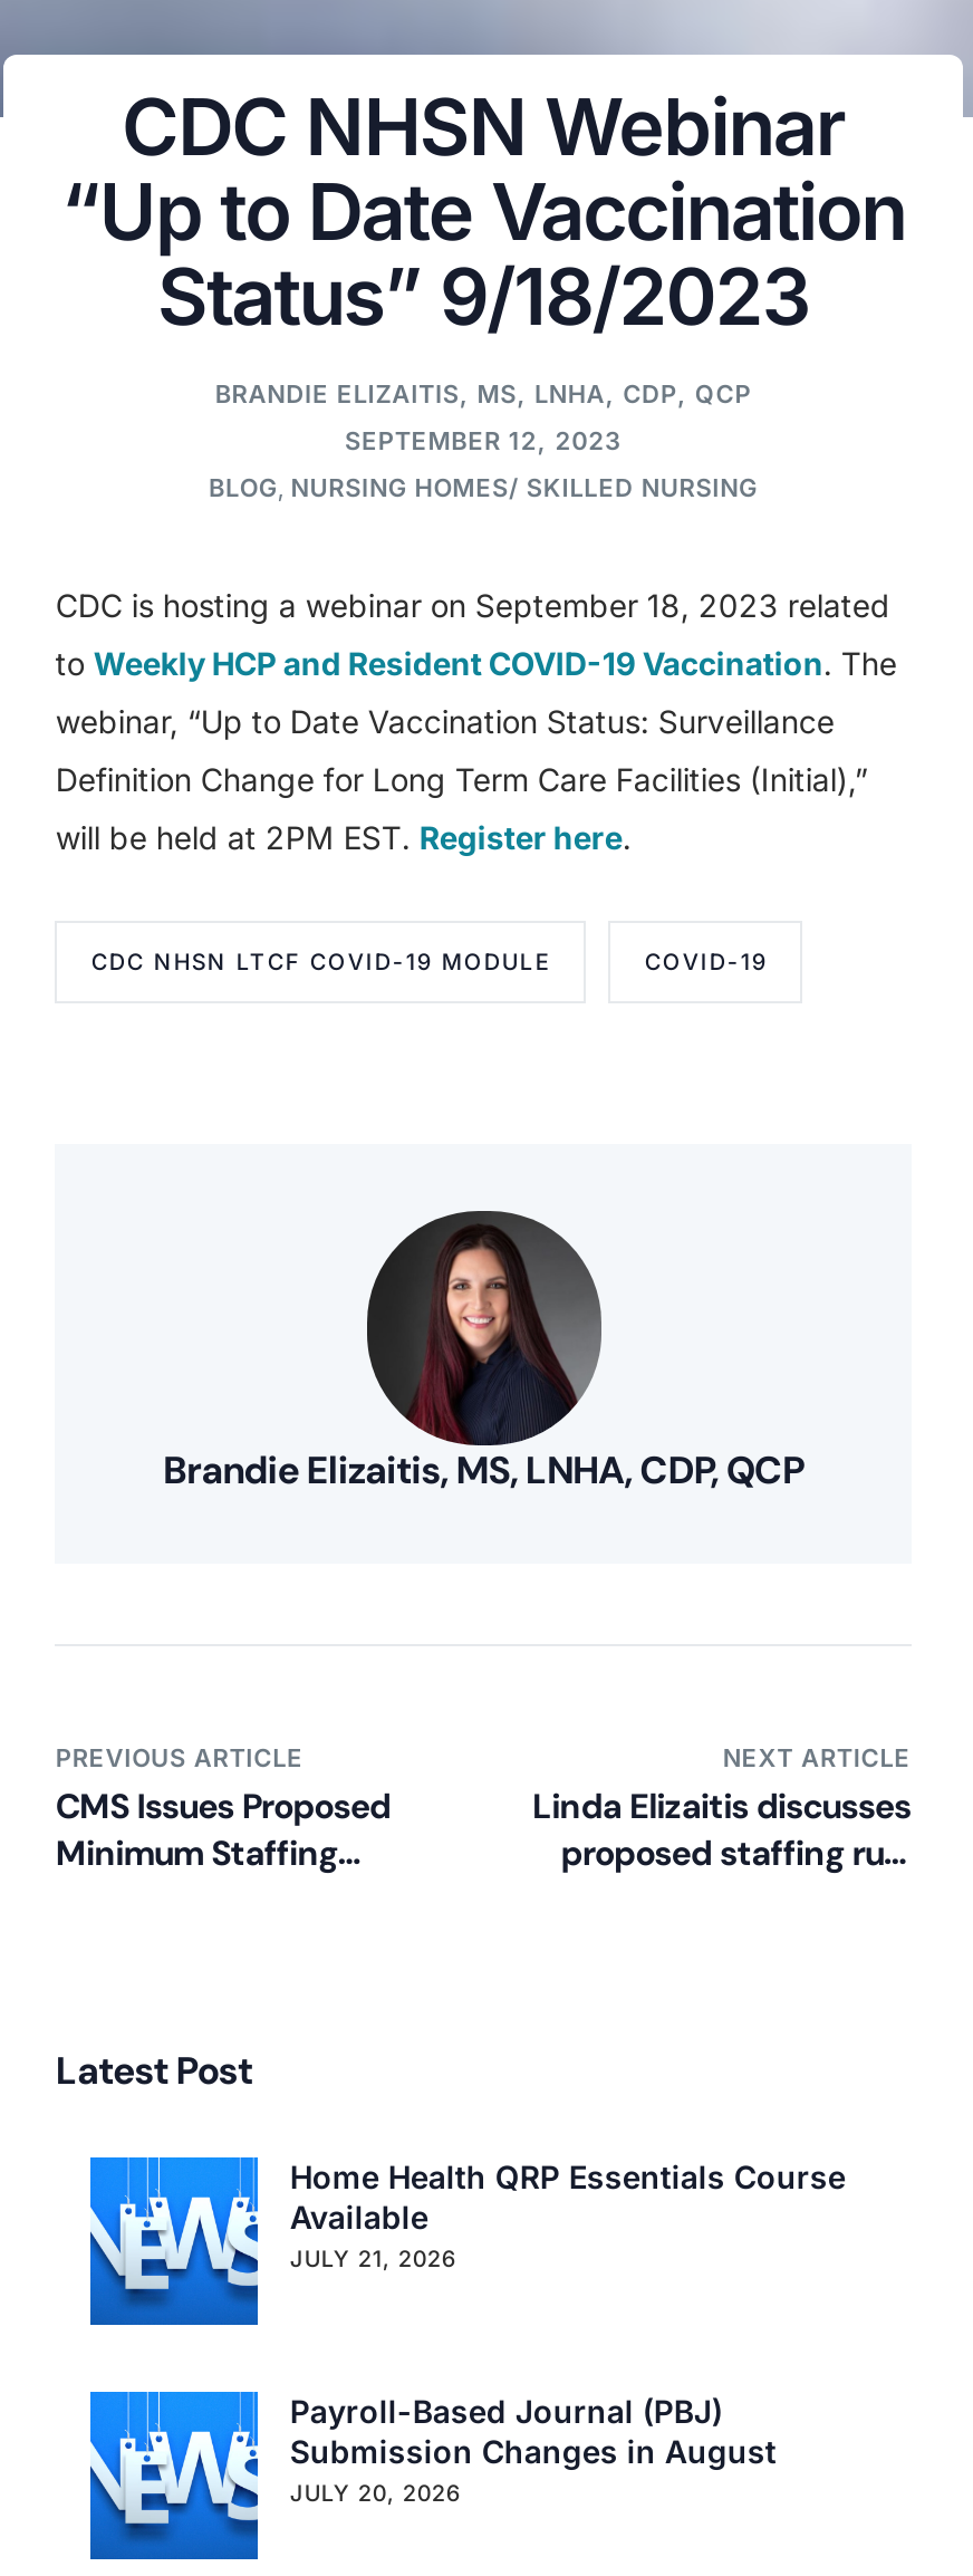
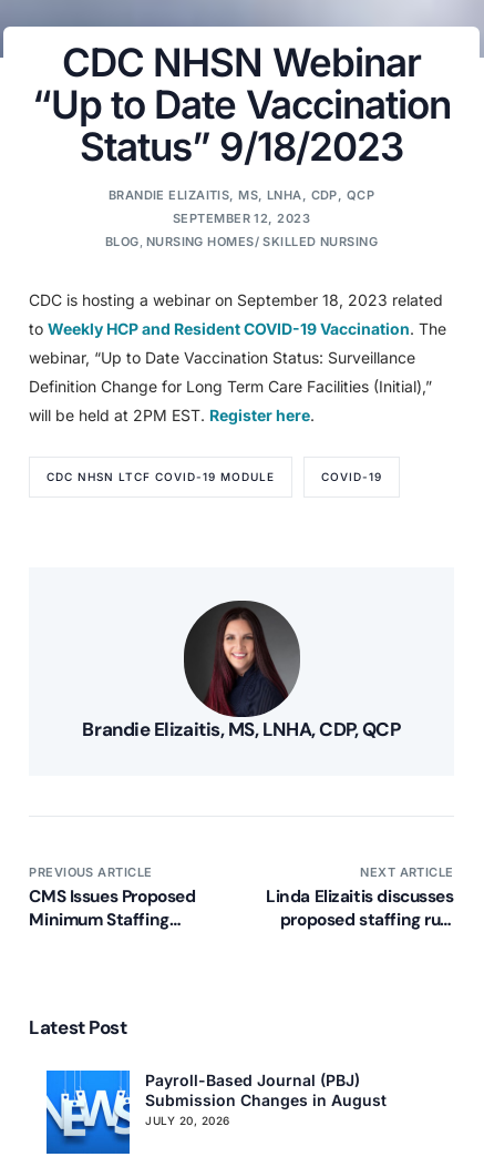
[290,2157,846,2271] Home Health QRP Essentials Course | Available | JULY 21, 2026 -> none

